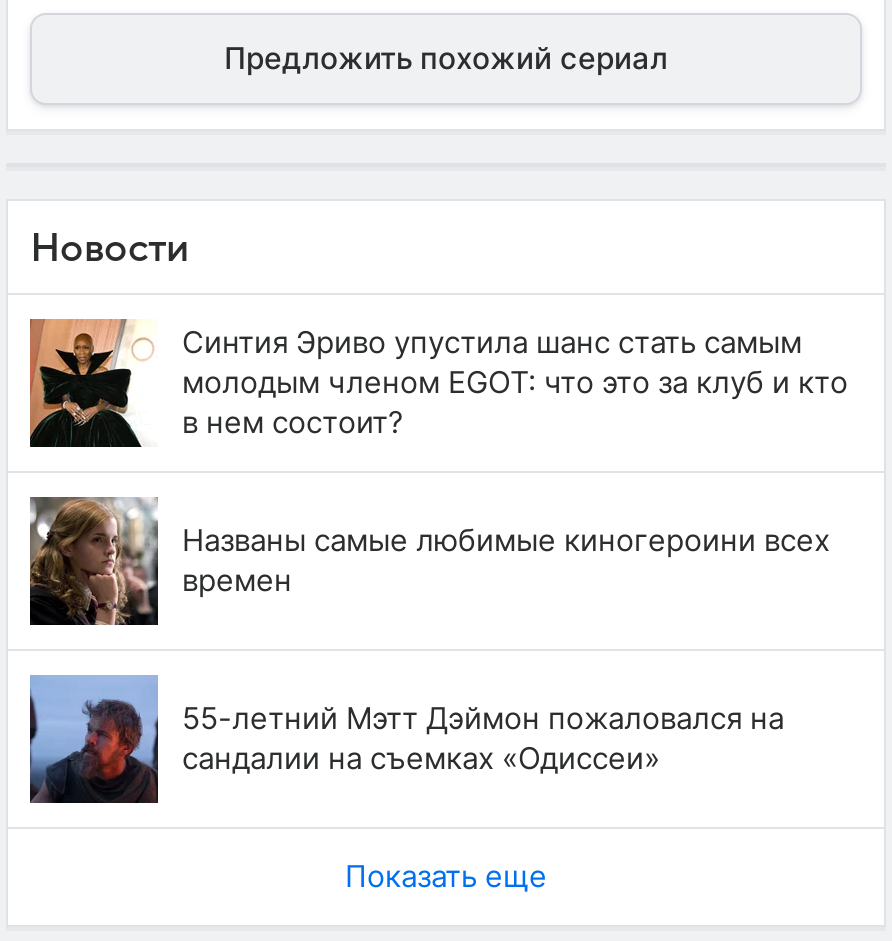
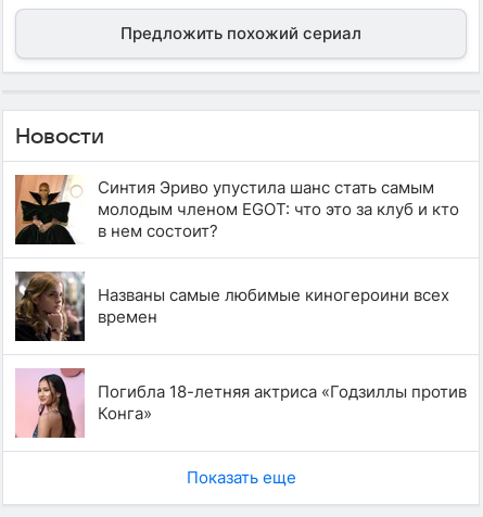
[28,675,784,805] [image] | 55-летний Мэтт Дэймон пожаловался на | сандалии на съемках «Одиссеи» -> [15,367,467,439] [image] | Погибла 18-летняя актриса «Годзиллы против | Конга»

